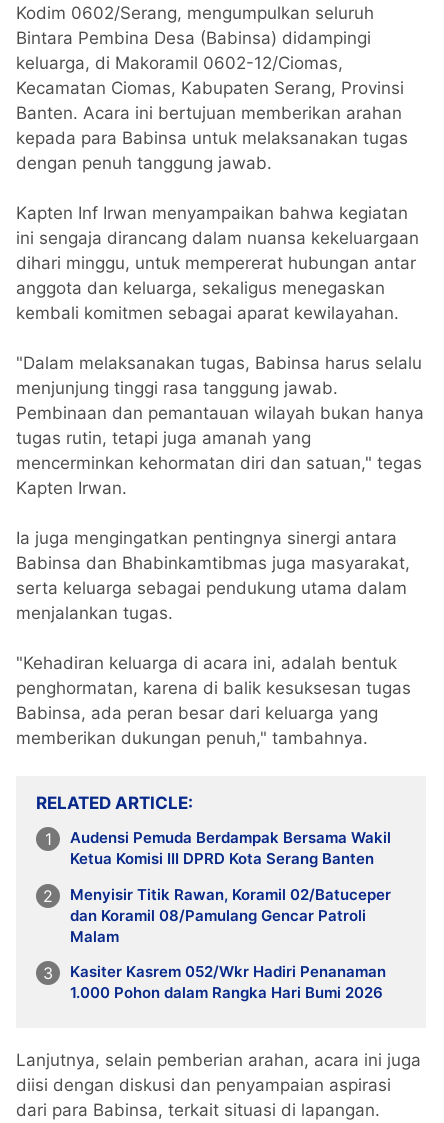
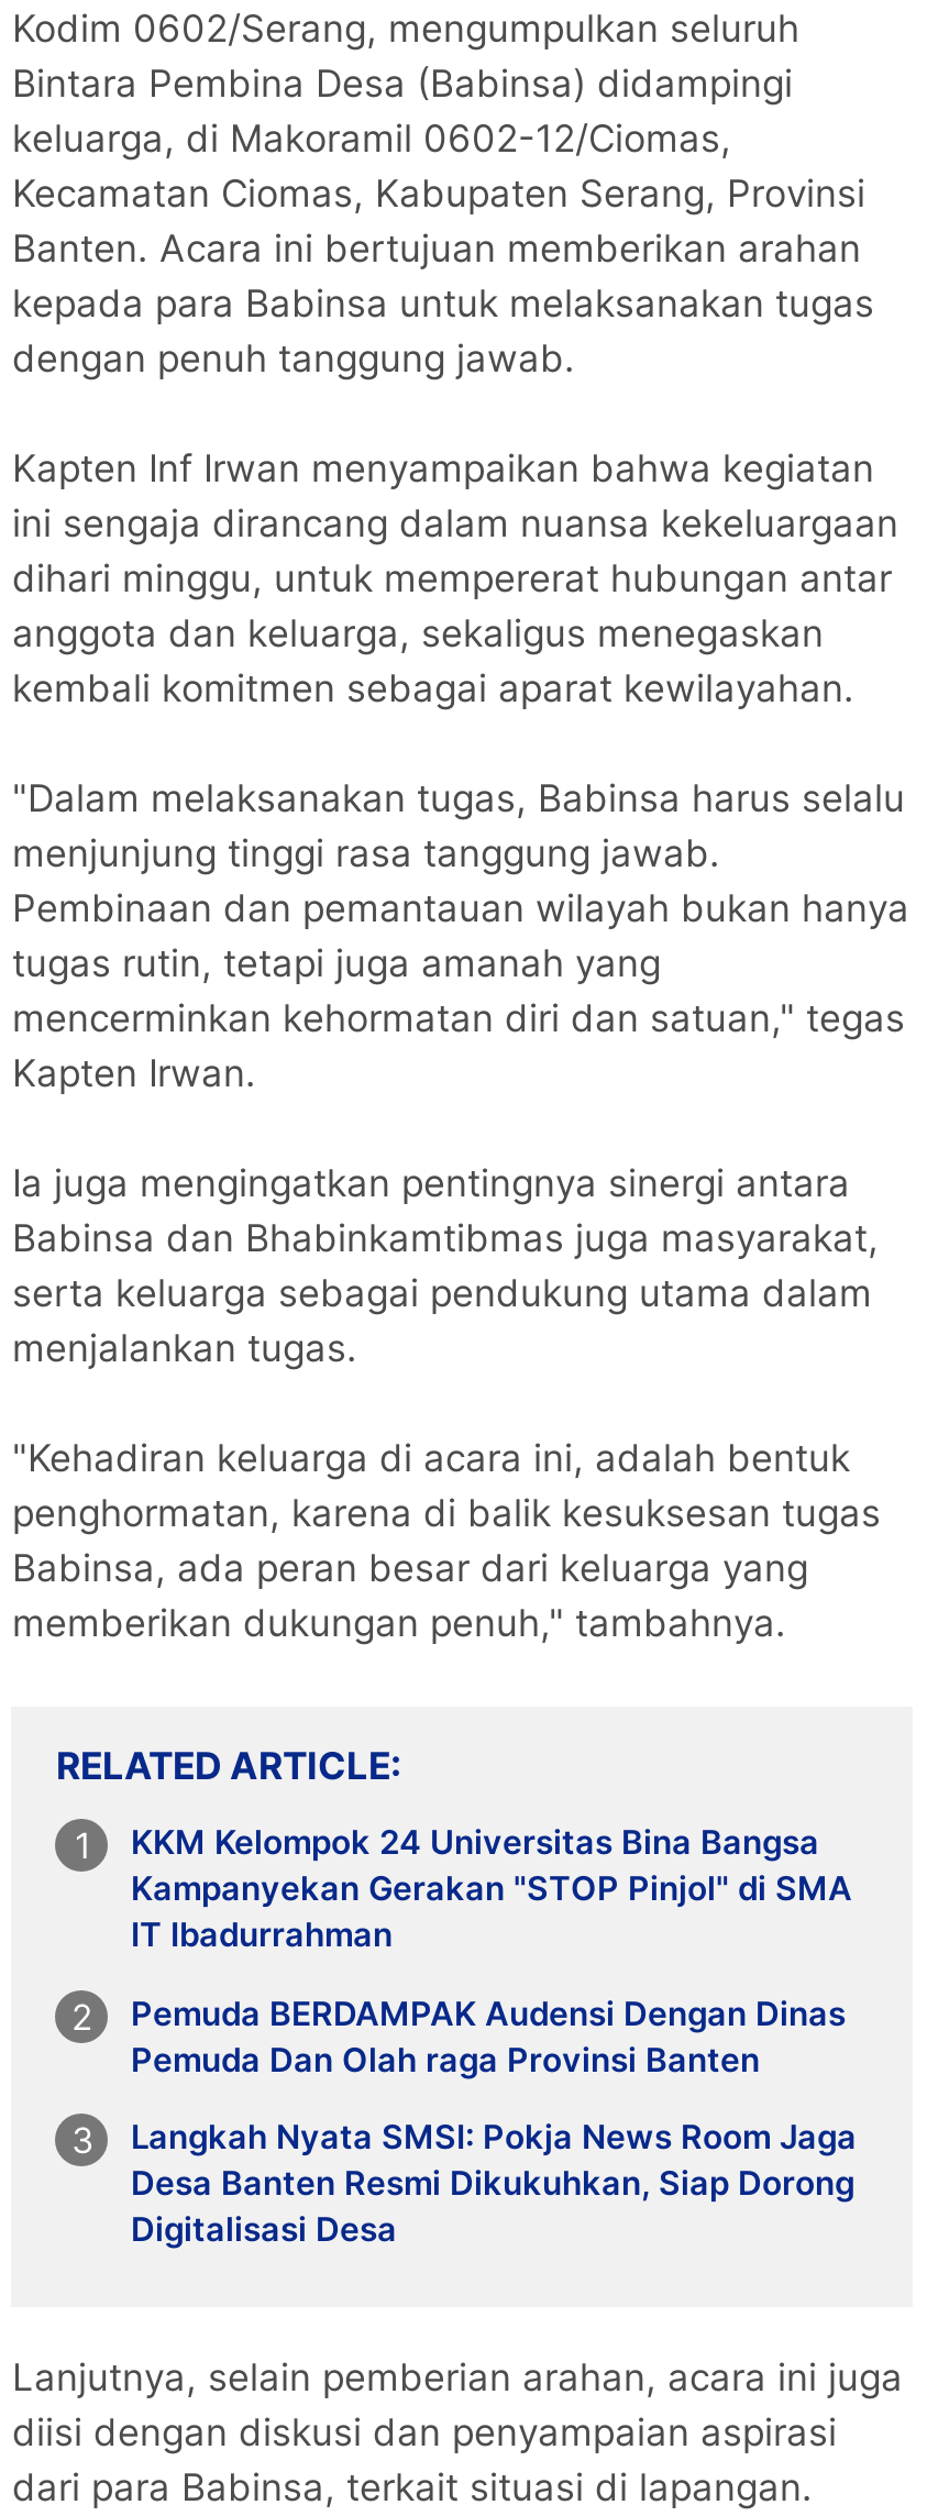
[70,828,391,868] Audensi Pemuda Berdampak Bersama Wakil | Ketua Komisi III DPRD Kota Serang Banten -> [131,1821,852,1955] KKM Kelompok 24 Universitas Bina Bangsa | Kampanyekan Gerakan "STOP Pinjol" di SMA | IT Ibadurrahman
[70,885,391,946] Menyisir Titik Rawan, Koramil 02/Batuceper | dan Koramil 08/Pamulang Gencar Patroli | Malam -> [131,1992,846,2080] Pemuda BERDAMPAK Audensi Dengan Dinas | Pemuda Dan Olah raga Provinsi Banten
[70,962,386,1002] Kasiter Kasrem 052/Wkr Hadiri Penanaman | 1.000 Pohon dalam Rangka Hari Bumi 2026 -> [131,2117,857,2251] Langkah Nyata SMSI: Pokja News Room Jaga | Desa Banten Resmi Dikukuhkan, Siap Dorong | Digitalisasi Desa

